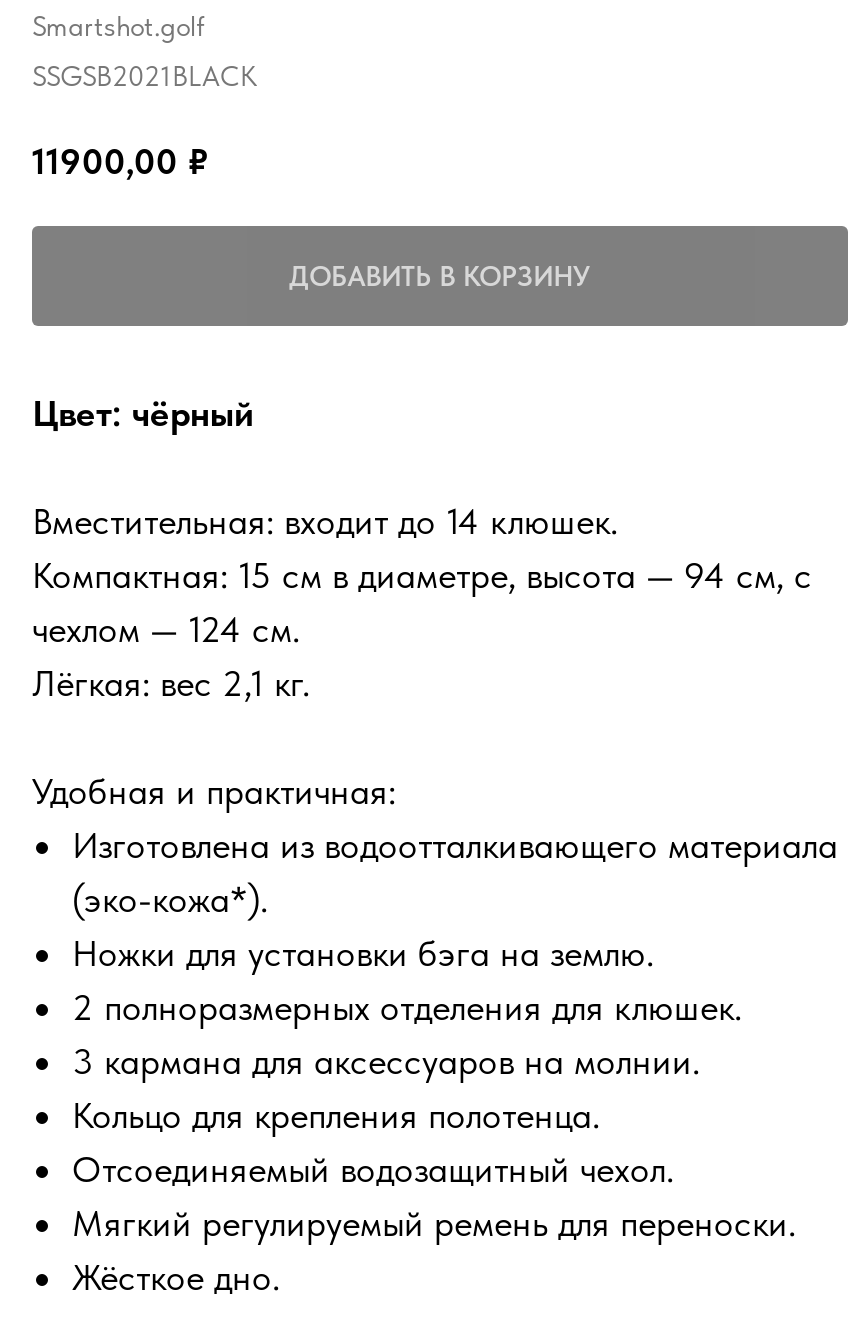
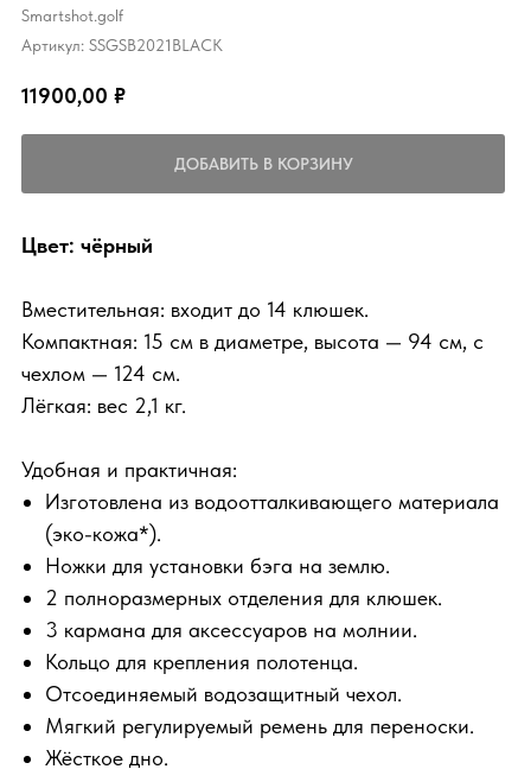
[32,60,258,92] SSGSB2021BLACK -> [21,36,223,55] Артикул: SSGSB2021BLACK

